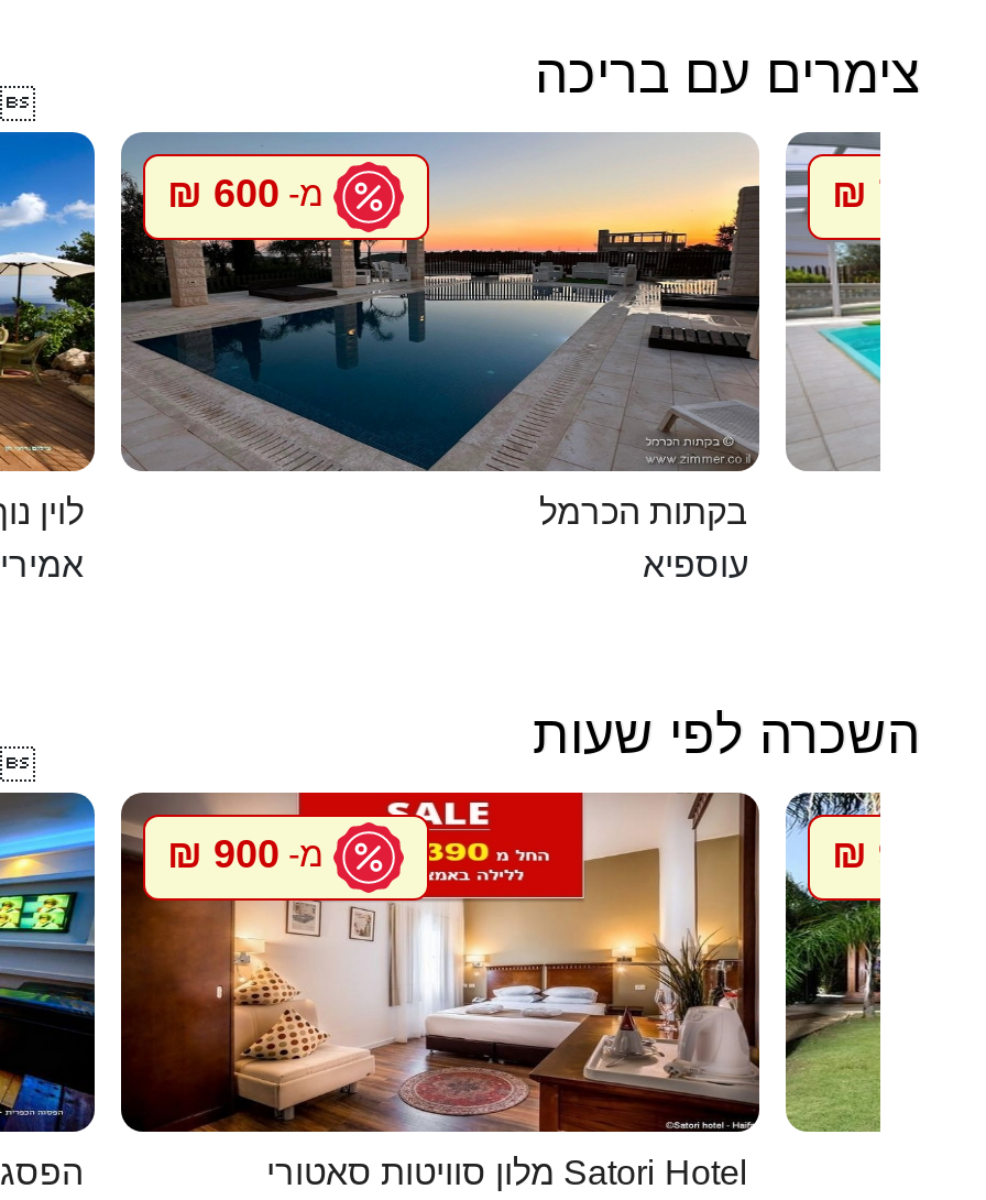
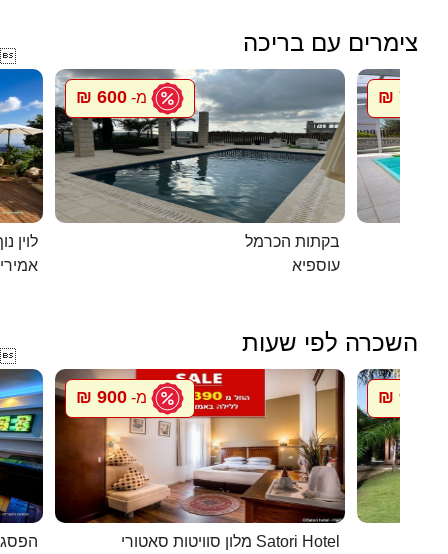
[121,130,762,471] [image] -> [55,69,346,223] [image]

